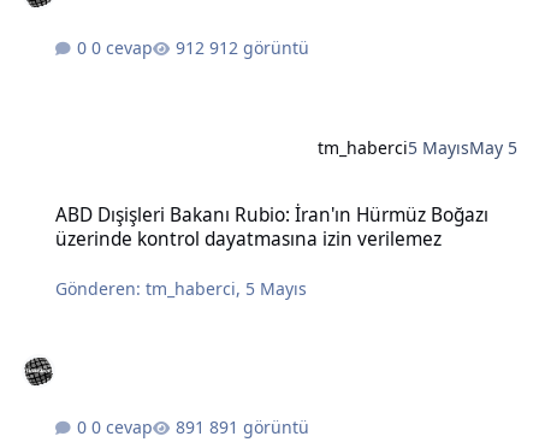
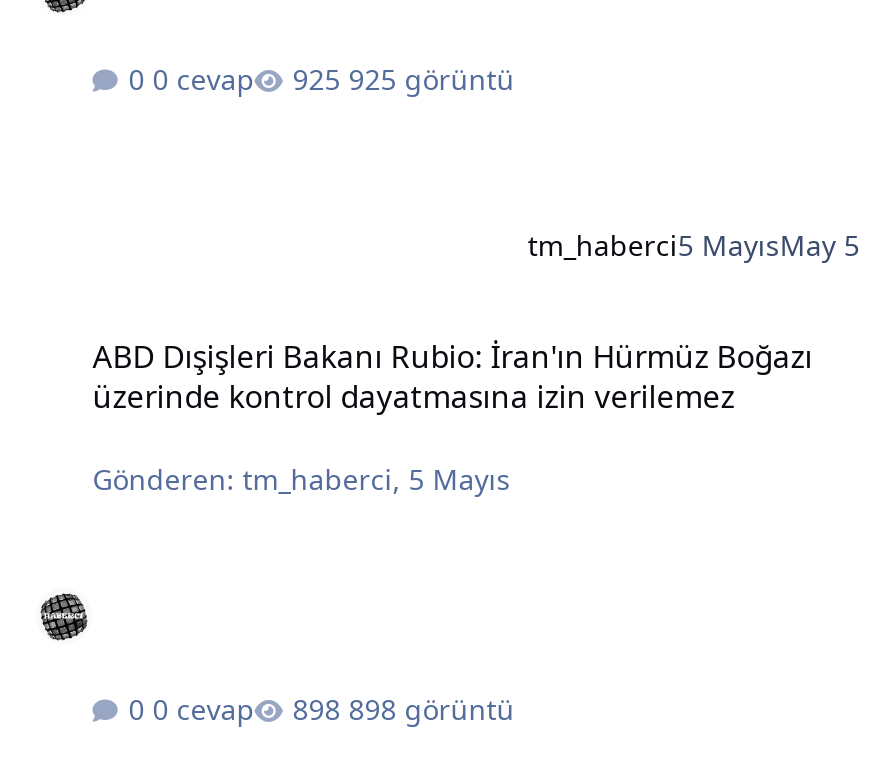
[210,36,309,59] 912 görüntü -> [348,60,514,98] 925 görüntü
[210,415,309,438] 891 görüntü -> [348,689,514,727] 898 görüntü

